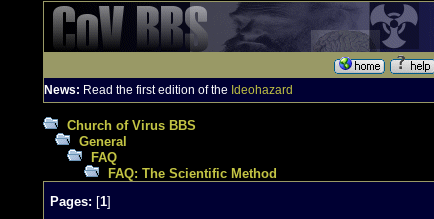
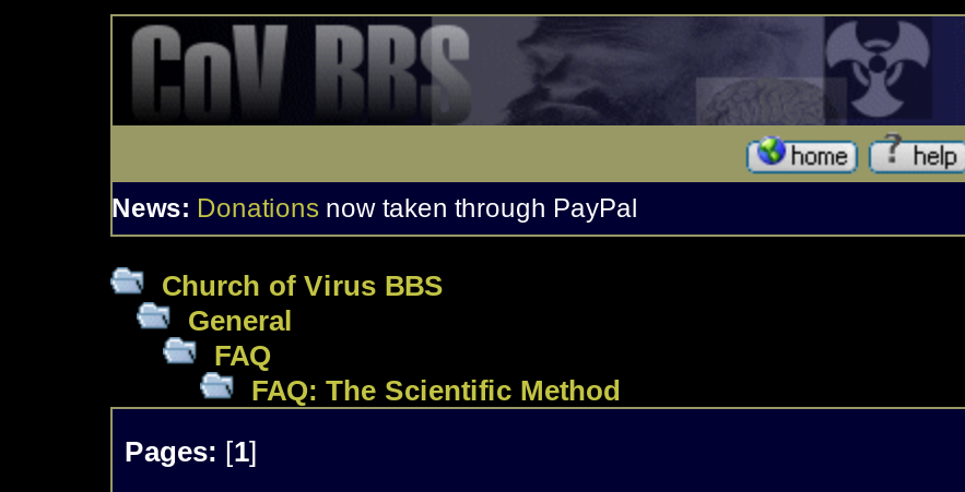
[43,83,292,97] News: Read the first edition of the Ideohazard -> [111,193,638,224] News: Donations now taken through PayPal

